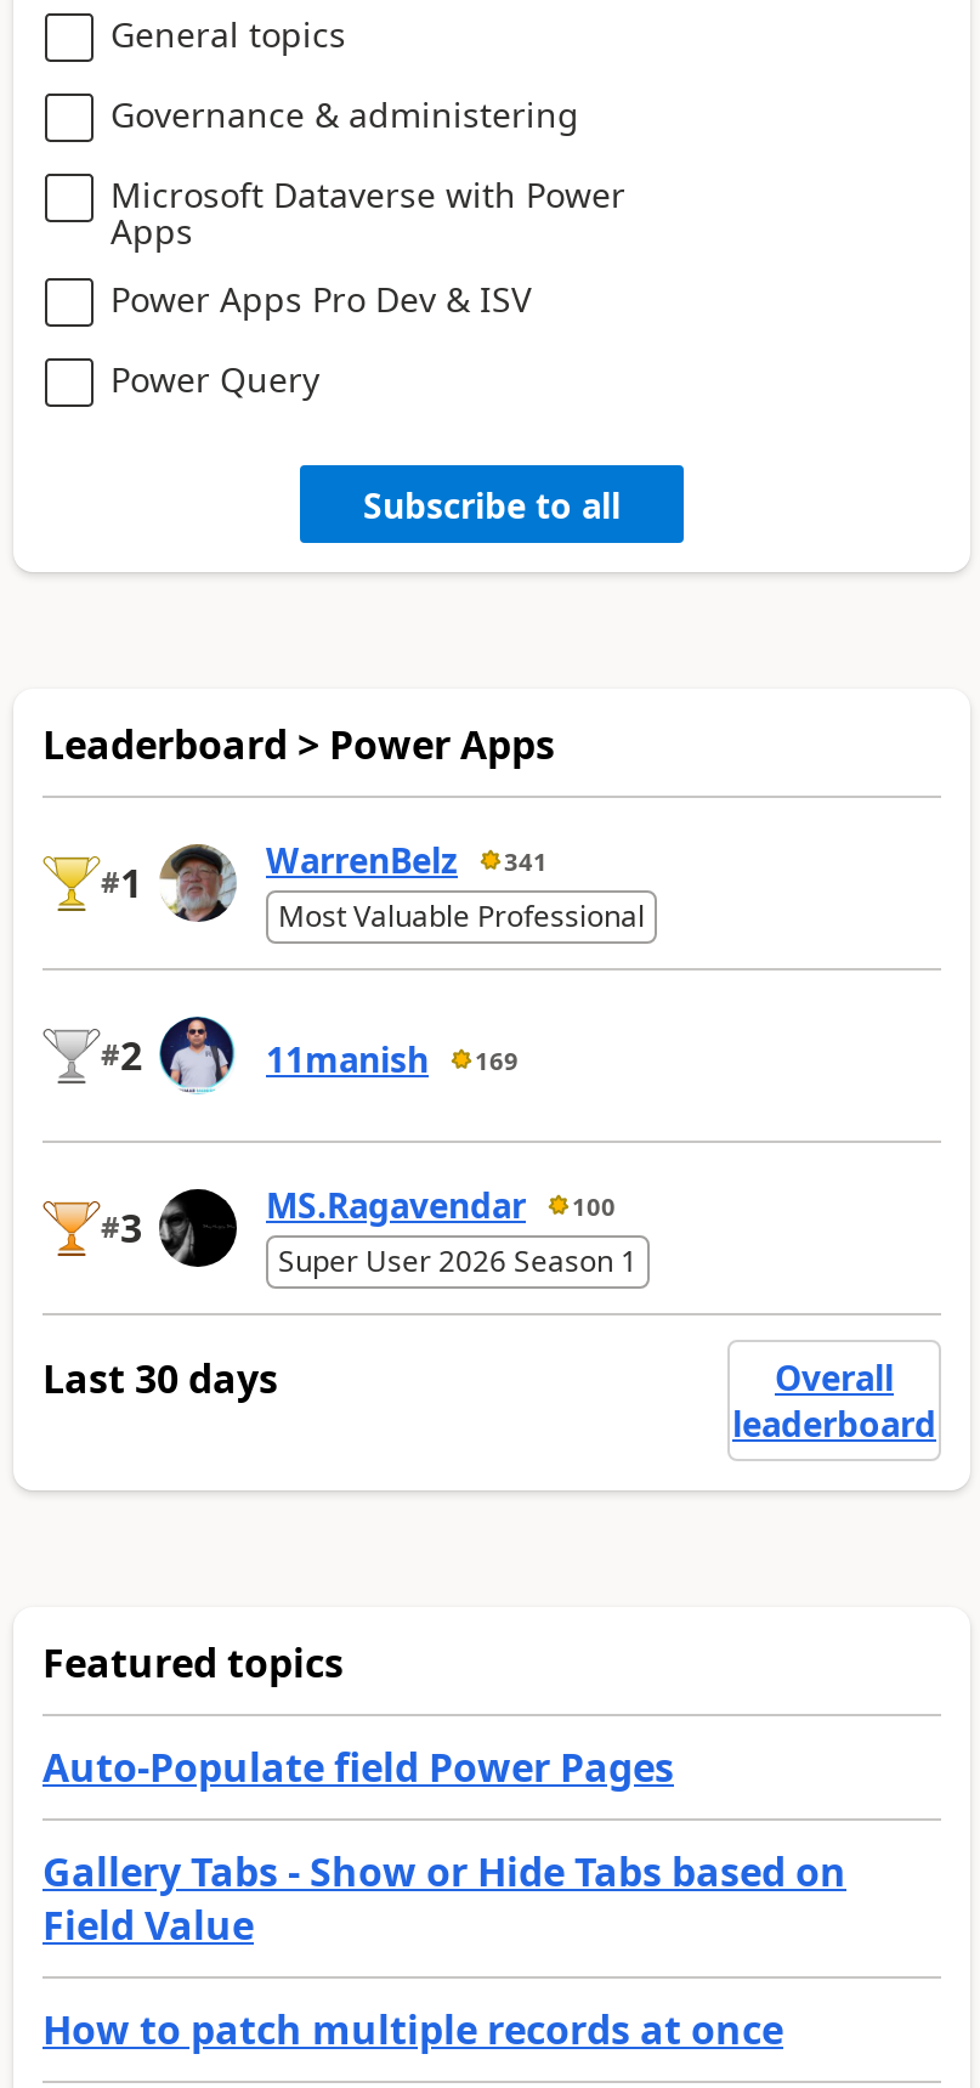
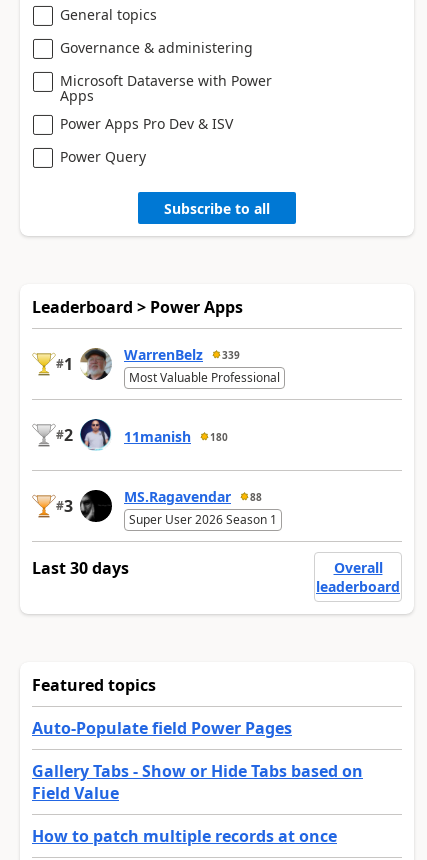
[266,837,548,884] WarrenBelz 341 -> [124,345,240,364] WarrenBelz 339
[266,1037,519,1083] 11manish 169 -> [124,427,228,446] 11manish 180
[266,1182,616,1229] MS.Ragavendar 100 -> [124,487,262,506] MS.Ragavendar 88

